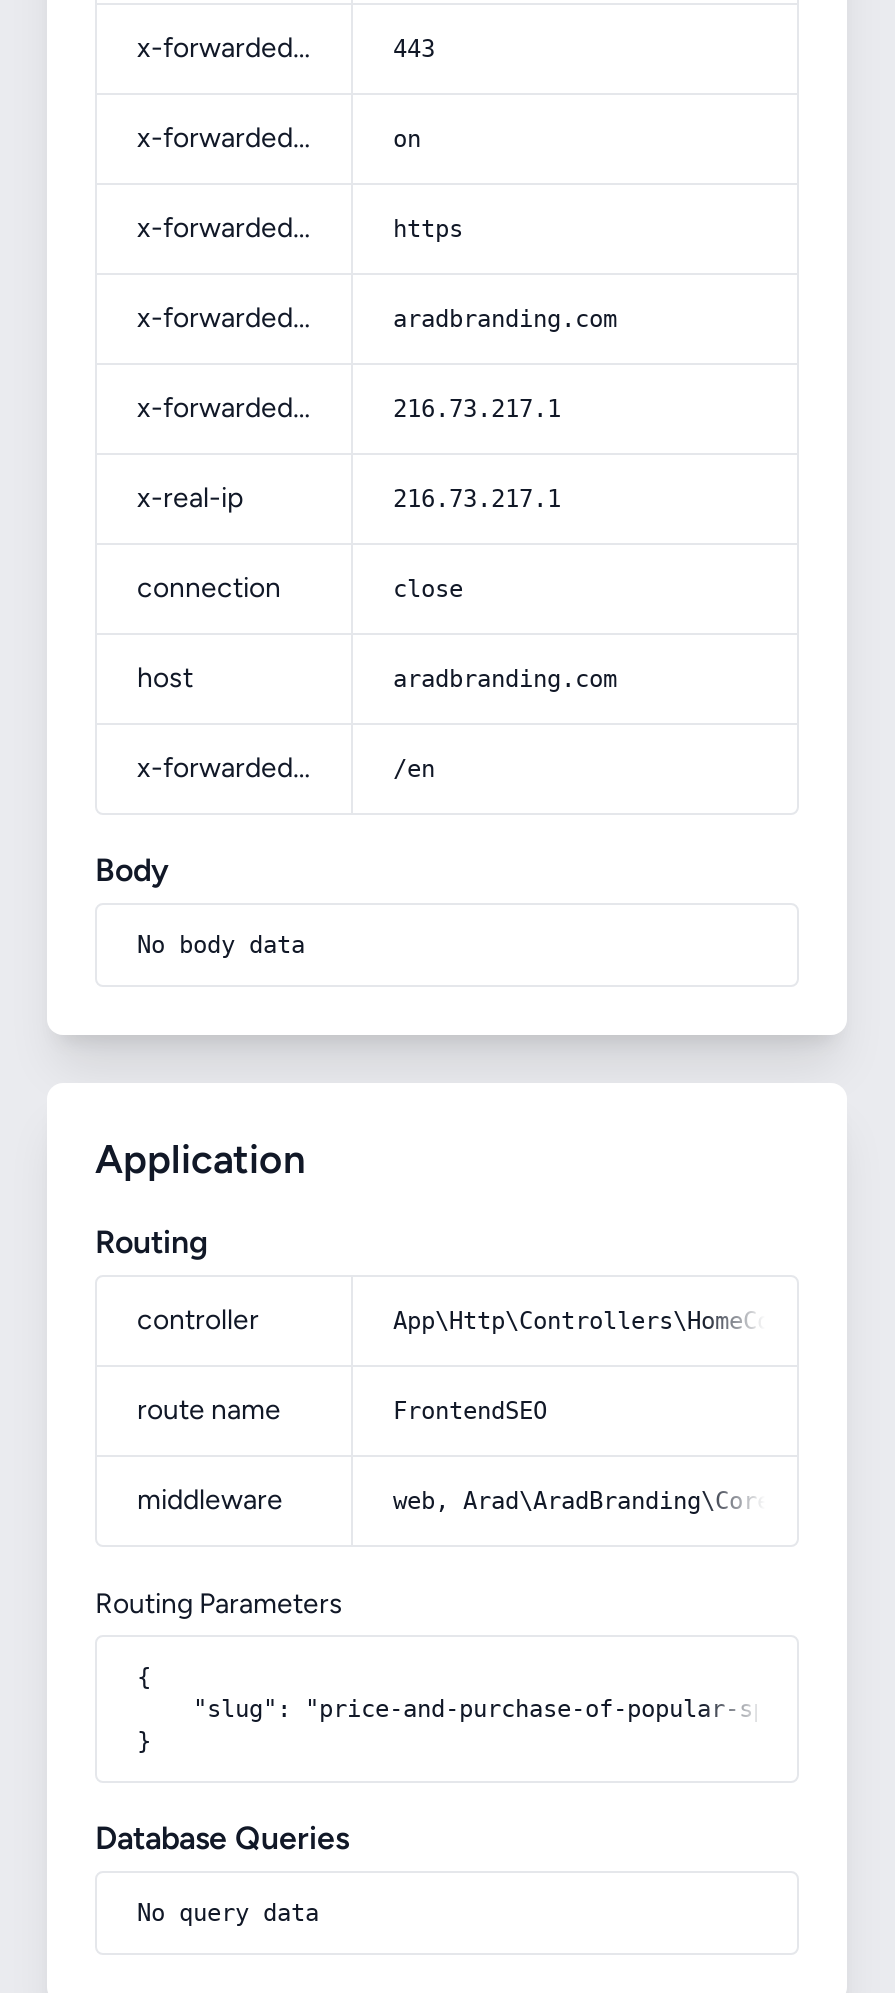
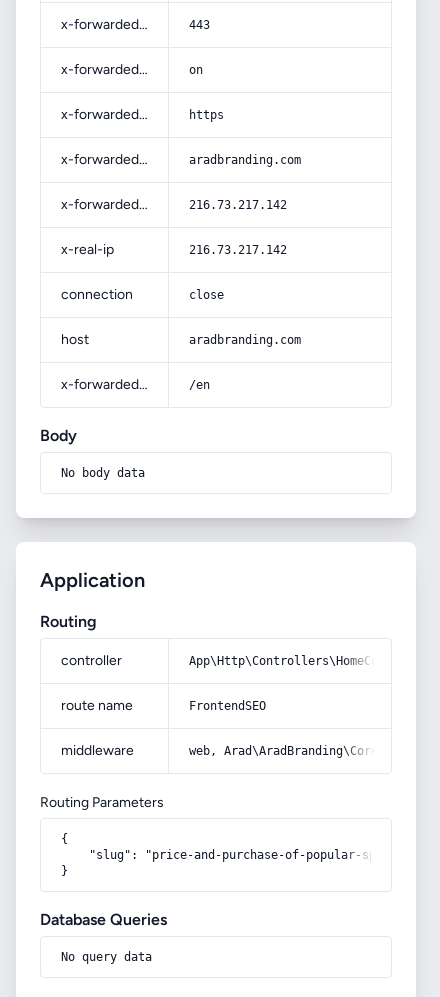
[393,395,561,423] 216.73.217.1 -> [189,198,287,212] 216.73.217.142
[393,485,561,513] 216.73.217.1 -> [189,243,287,257] 216.73.217.142

